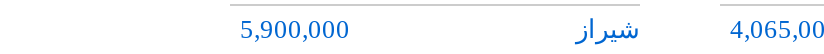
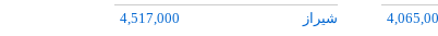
[240,14,350,44] 5,900,000 -> [120,10,180,26] 4,517,000

